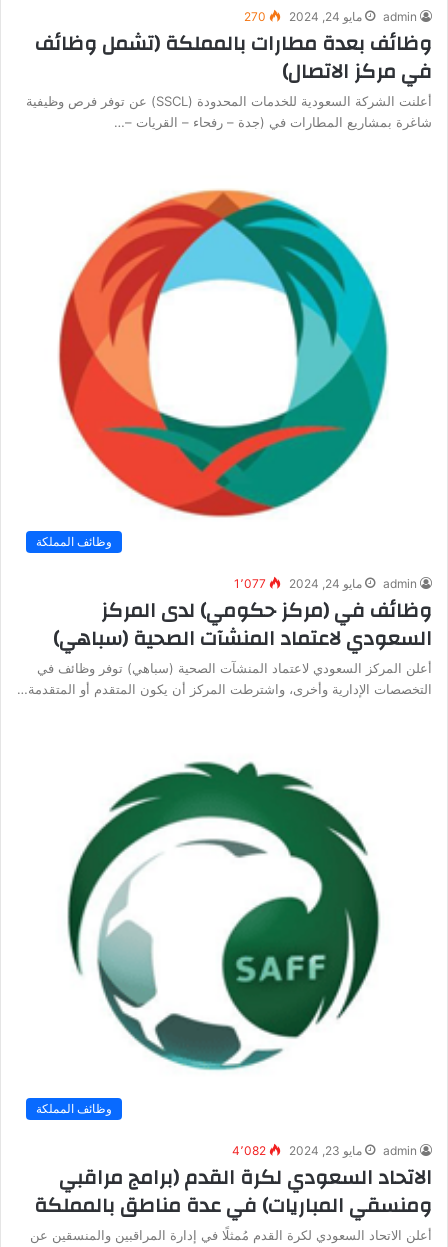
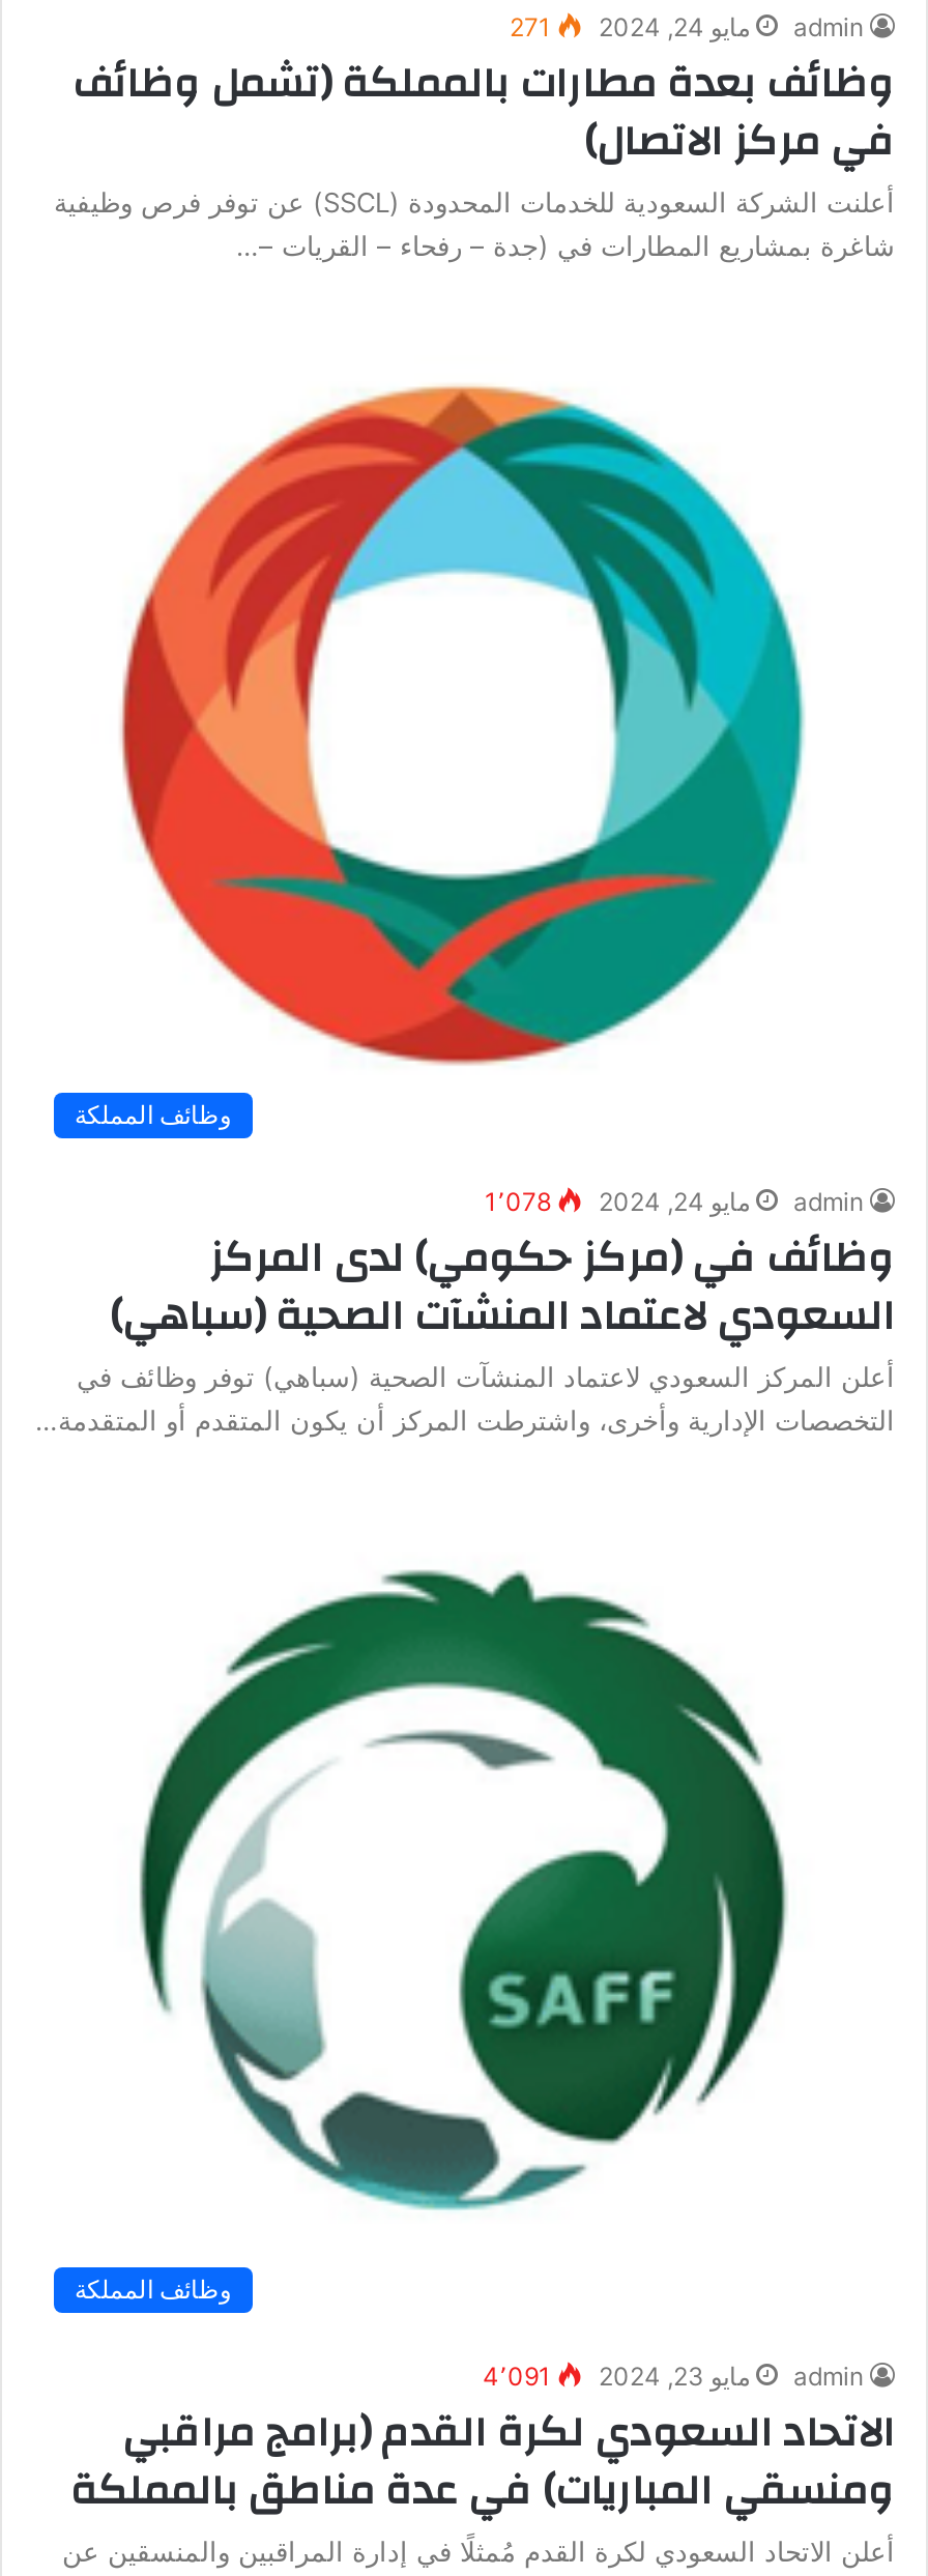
[244,9,266,24] 270 -> [510,11,551,42] 271
[234,576,266,591] 1٬077 -> [485,1186,551,1217] 1٬078
[232,1143,266,1158] 4٬082 -> [483,2361,551,2392] 4٬091

